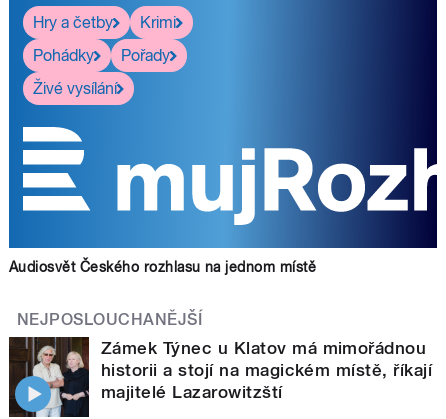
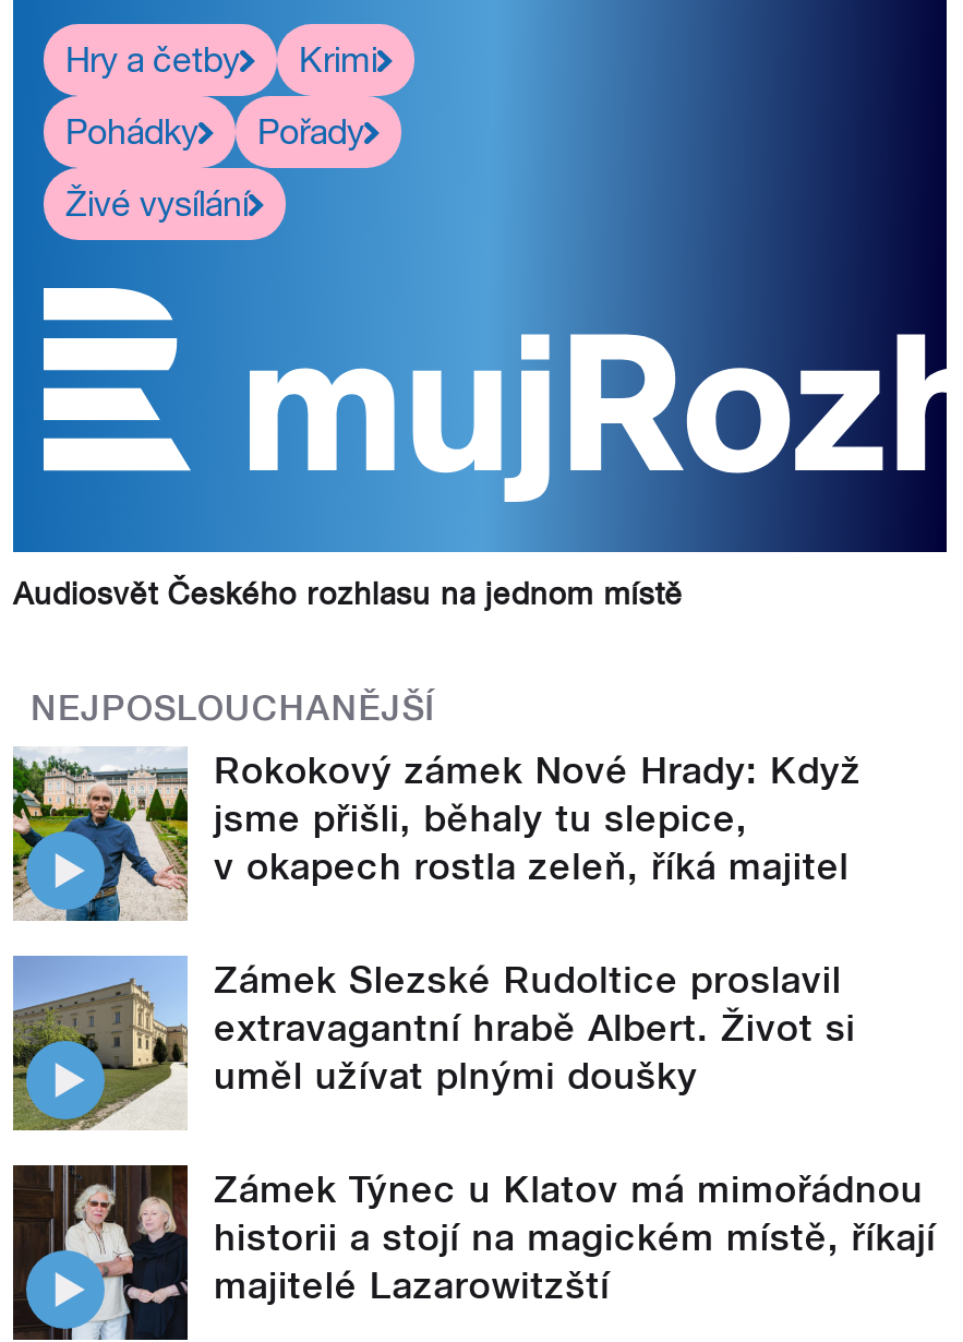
none -> [11,746,861,1098] [image] | Rokokový zámek Nové Hrady: Když | jsme přišli, běhaly tu slepice, | v okapech rostla zeleň, říká majitel | Zámek Slezské Rudoltice proslavil | extravagantní hrabě Albert. Život si | uměl užívat plnými doušky
none -> [11,954,183,1133] [image]

